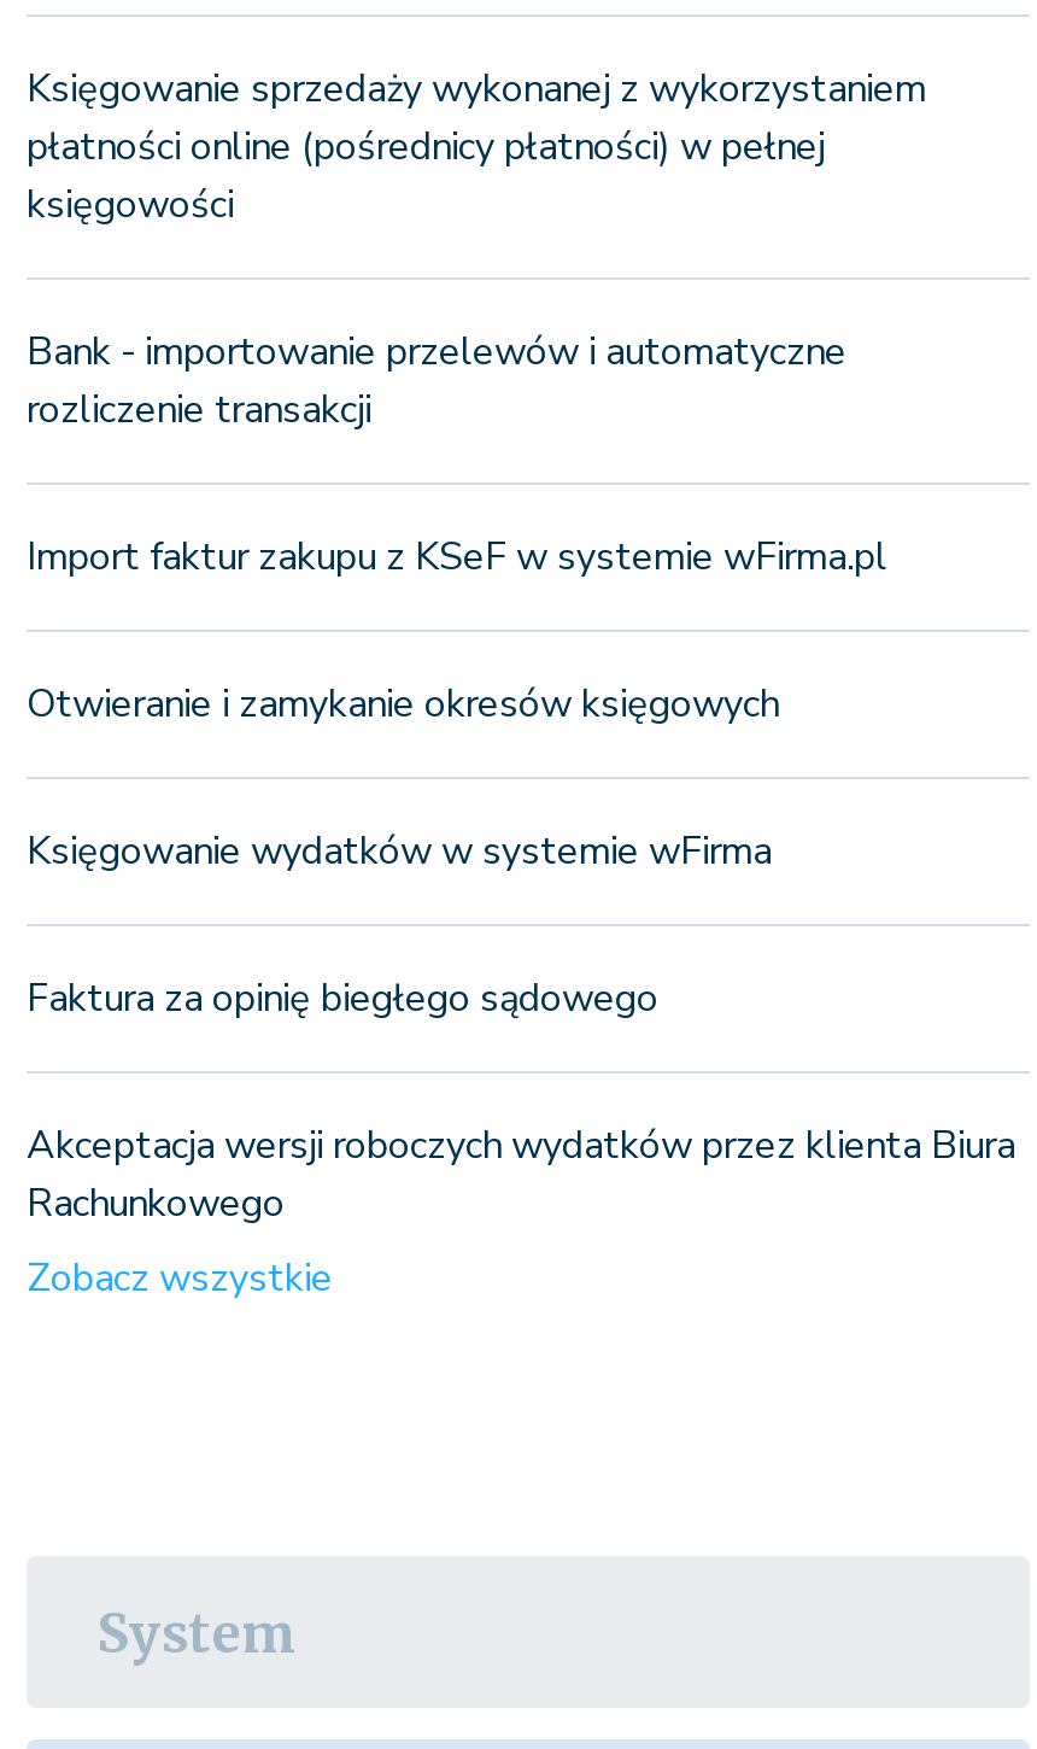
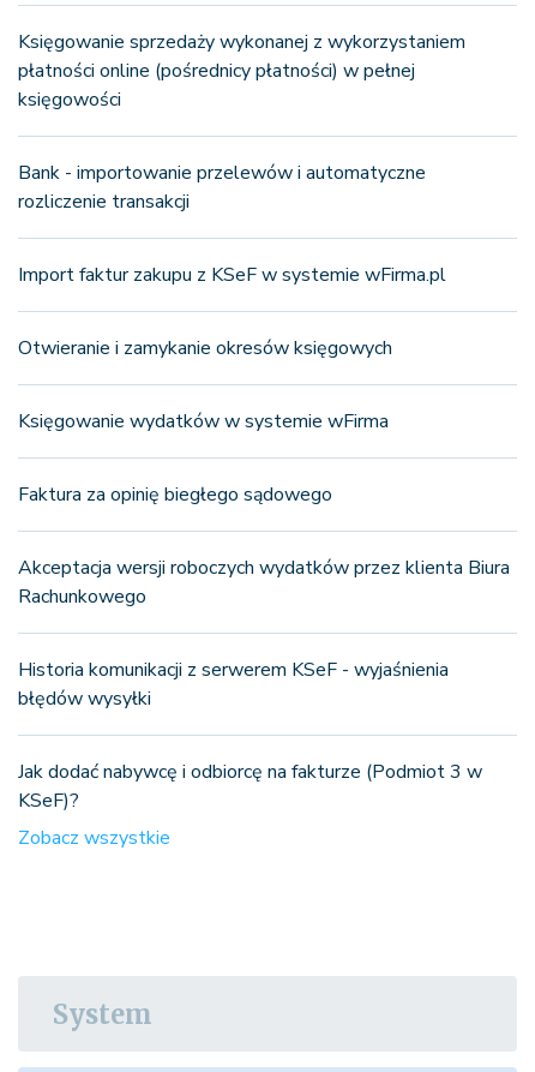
none -> [18,657,482,814] Historia komunikacji z serwerem KSeF - wyjaśnienia | błędów wysyłki | Jak dodać nabywcę i odbiorcę na fakturze (Podmiot 3 w | KSeF)?

